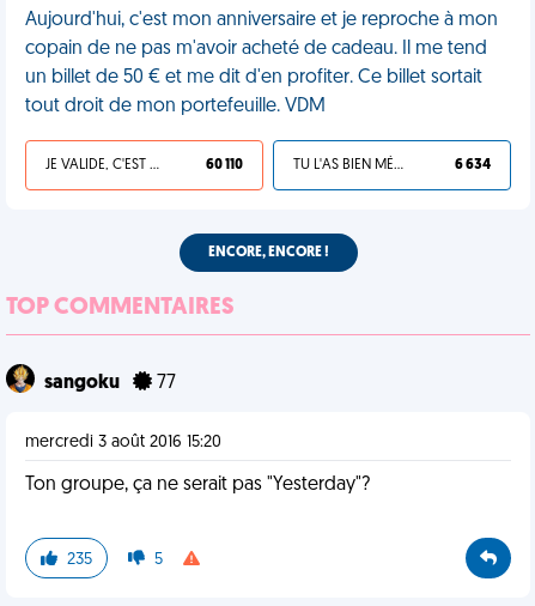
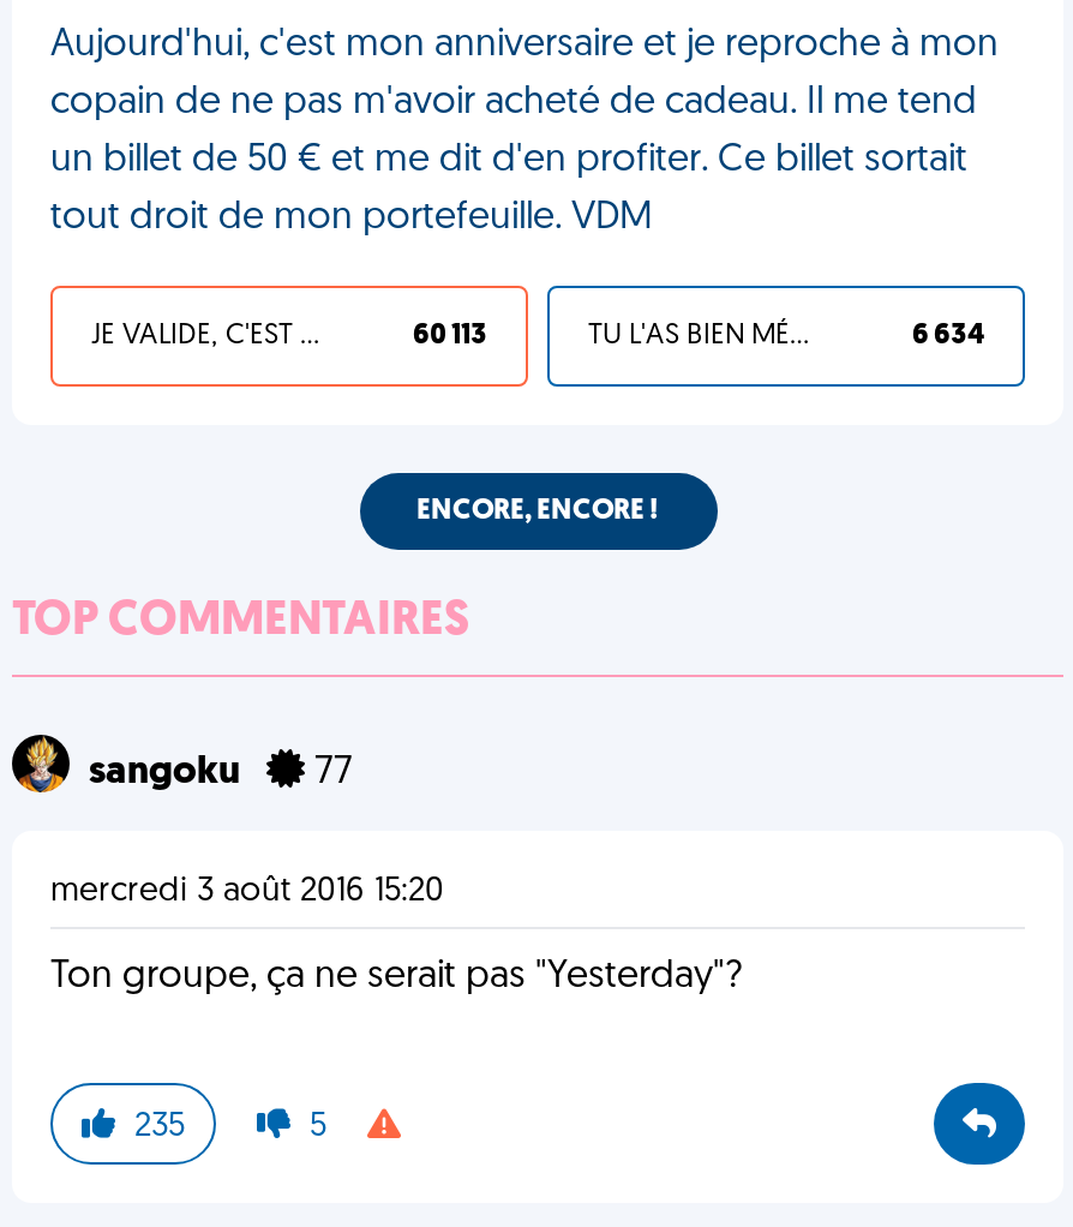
[206,158,243,172] 60 110 -> [413,322,487,351] 60 113

